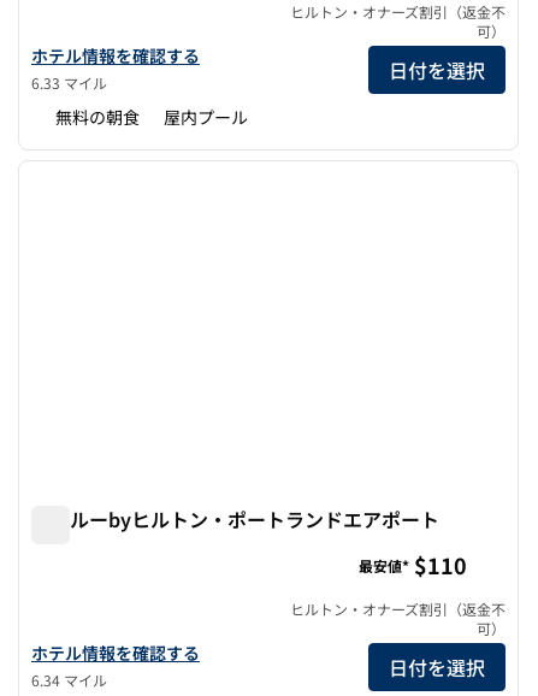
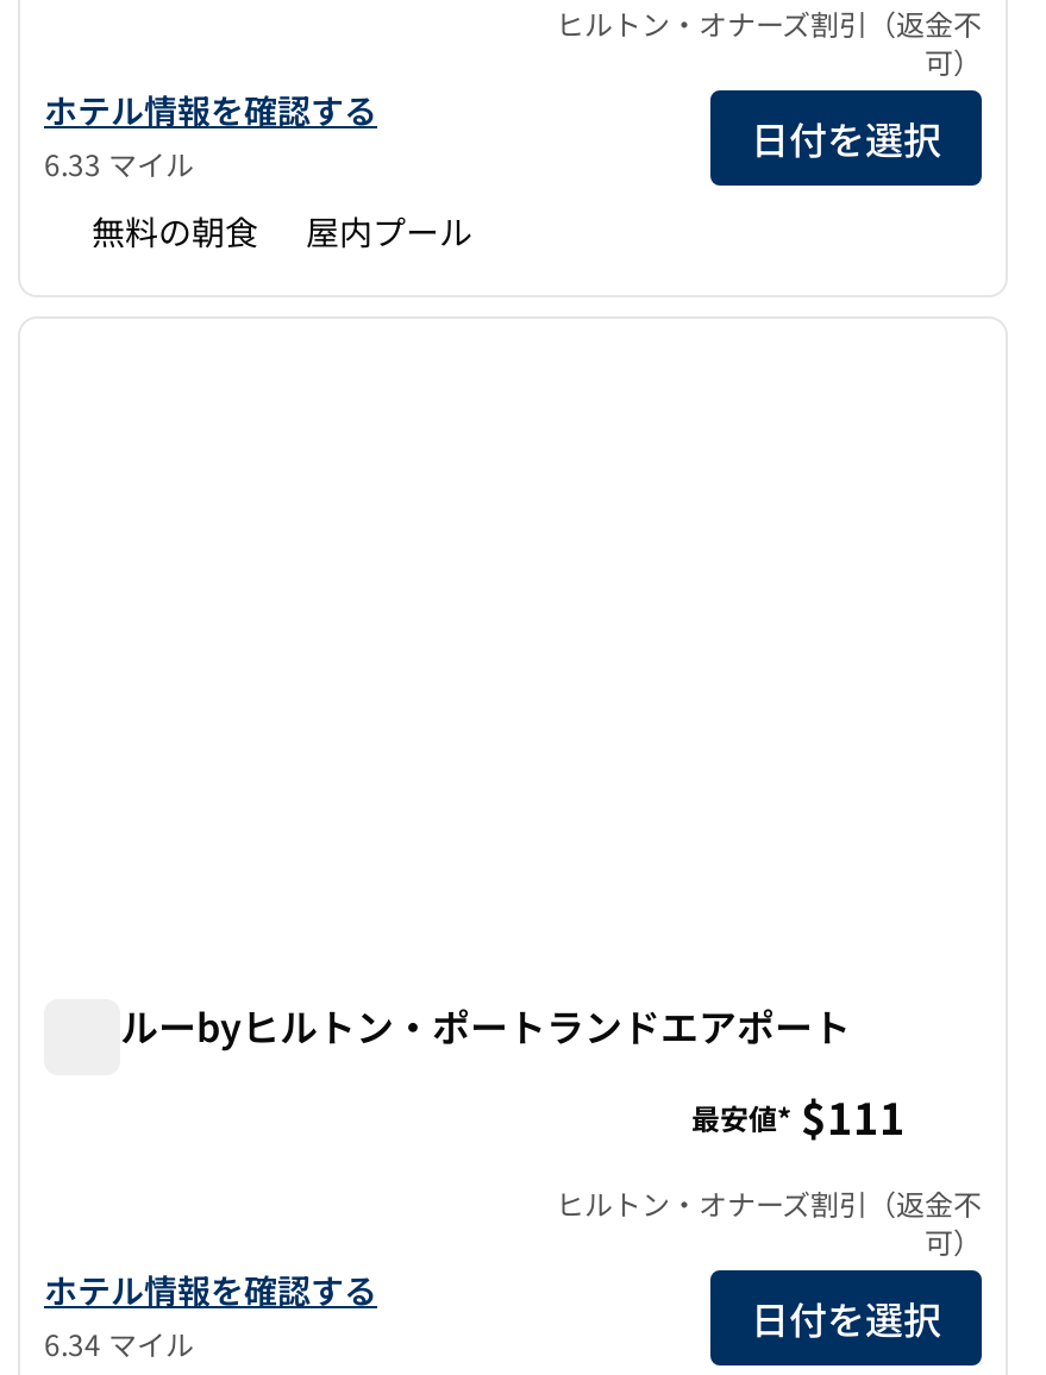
[359,549,467,581] 最安値* $110 -> [691,1085,906,1147] 最安値* $111

